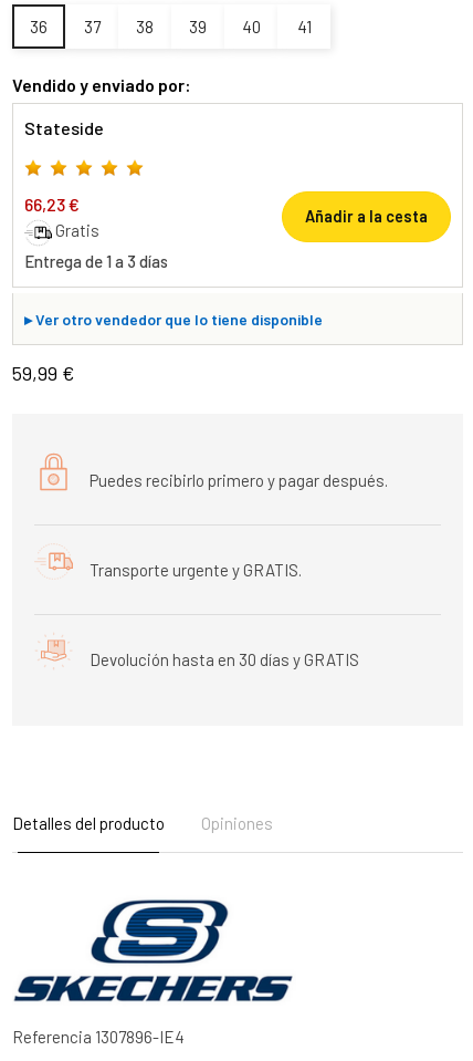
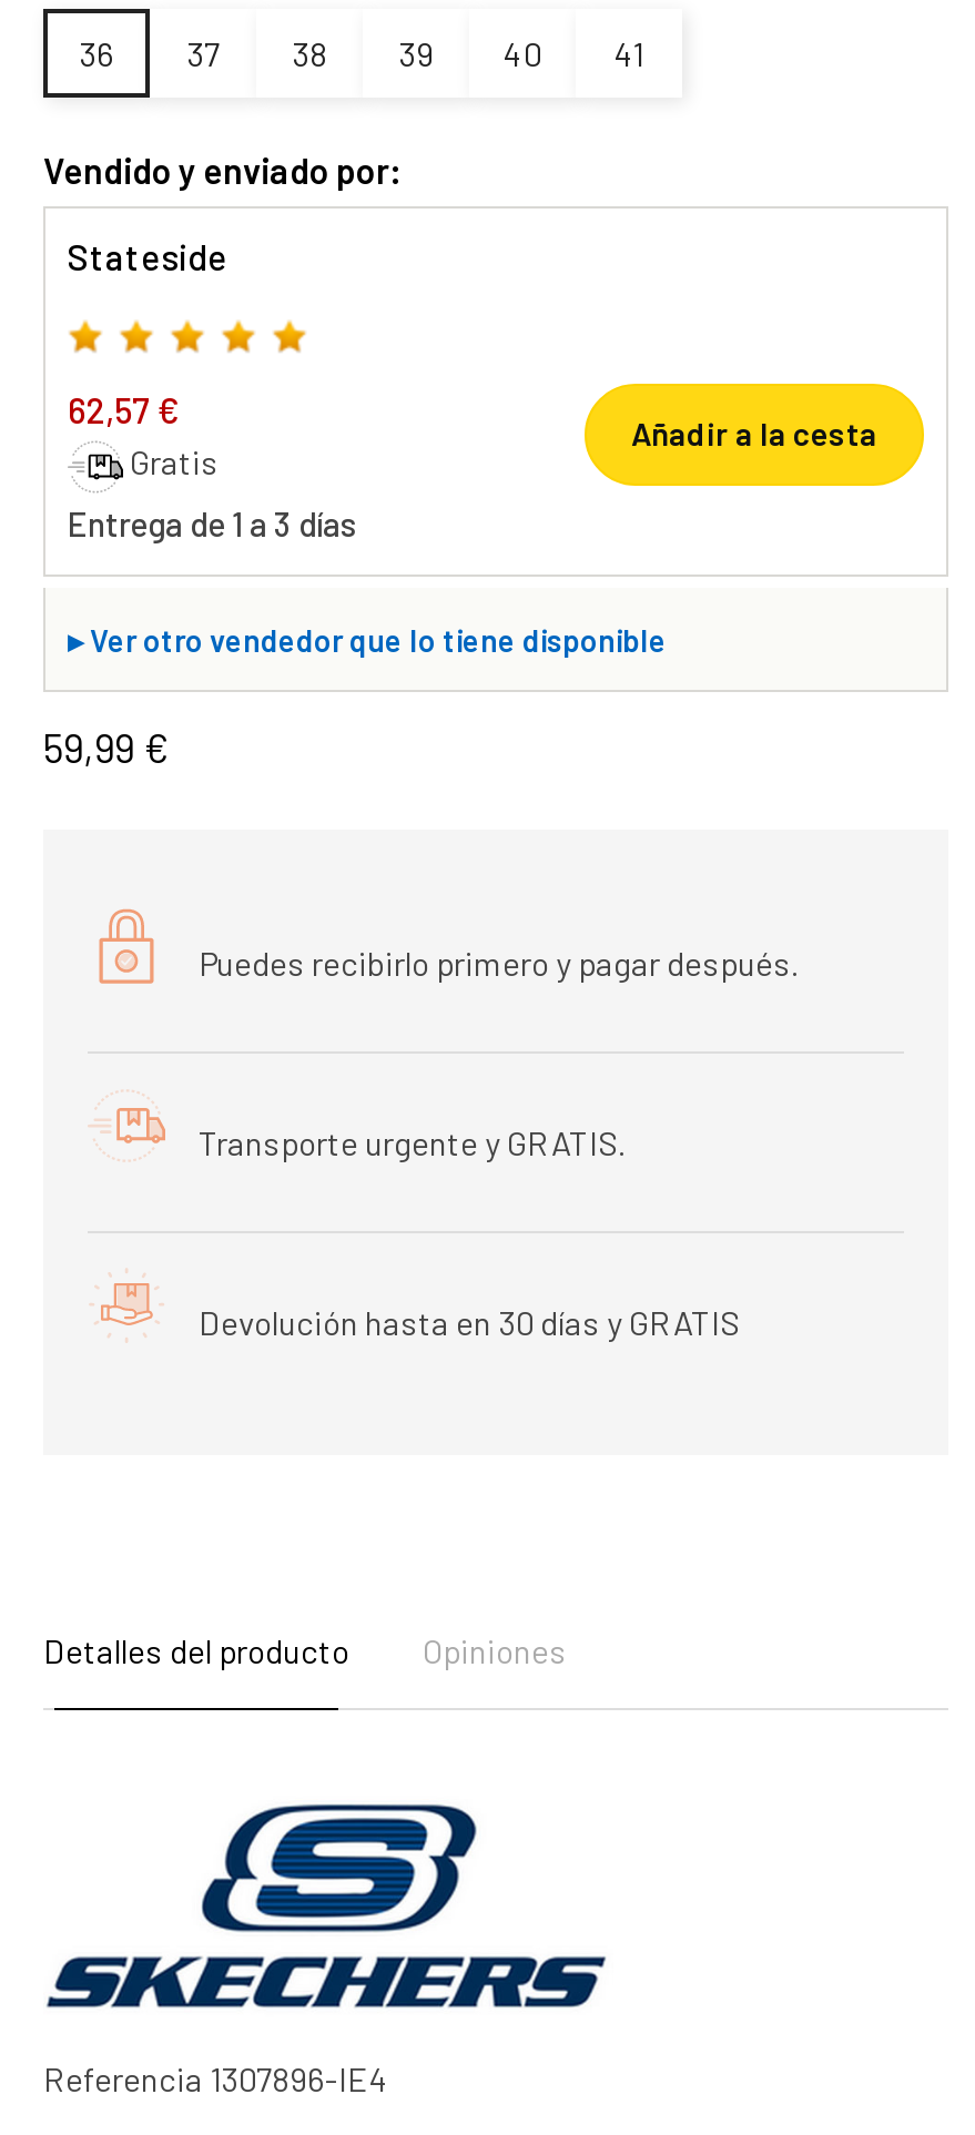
[24,194,80,215] 66,23 € -> [68,388,179,430] 62,57 €

